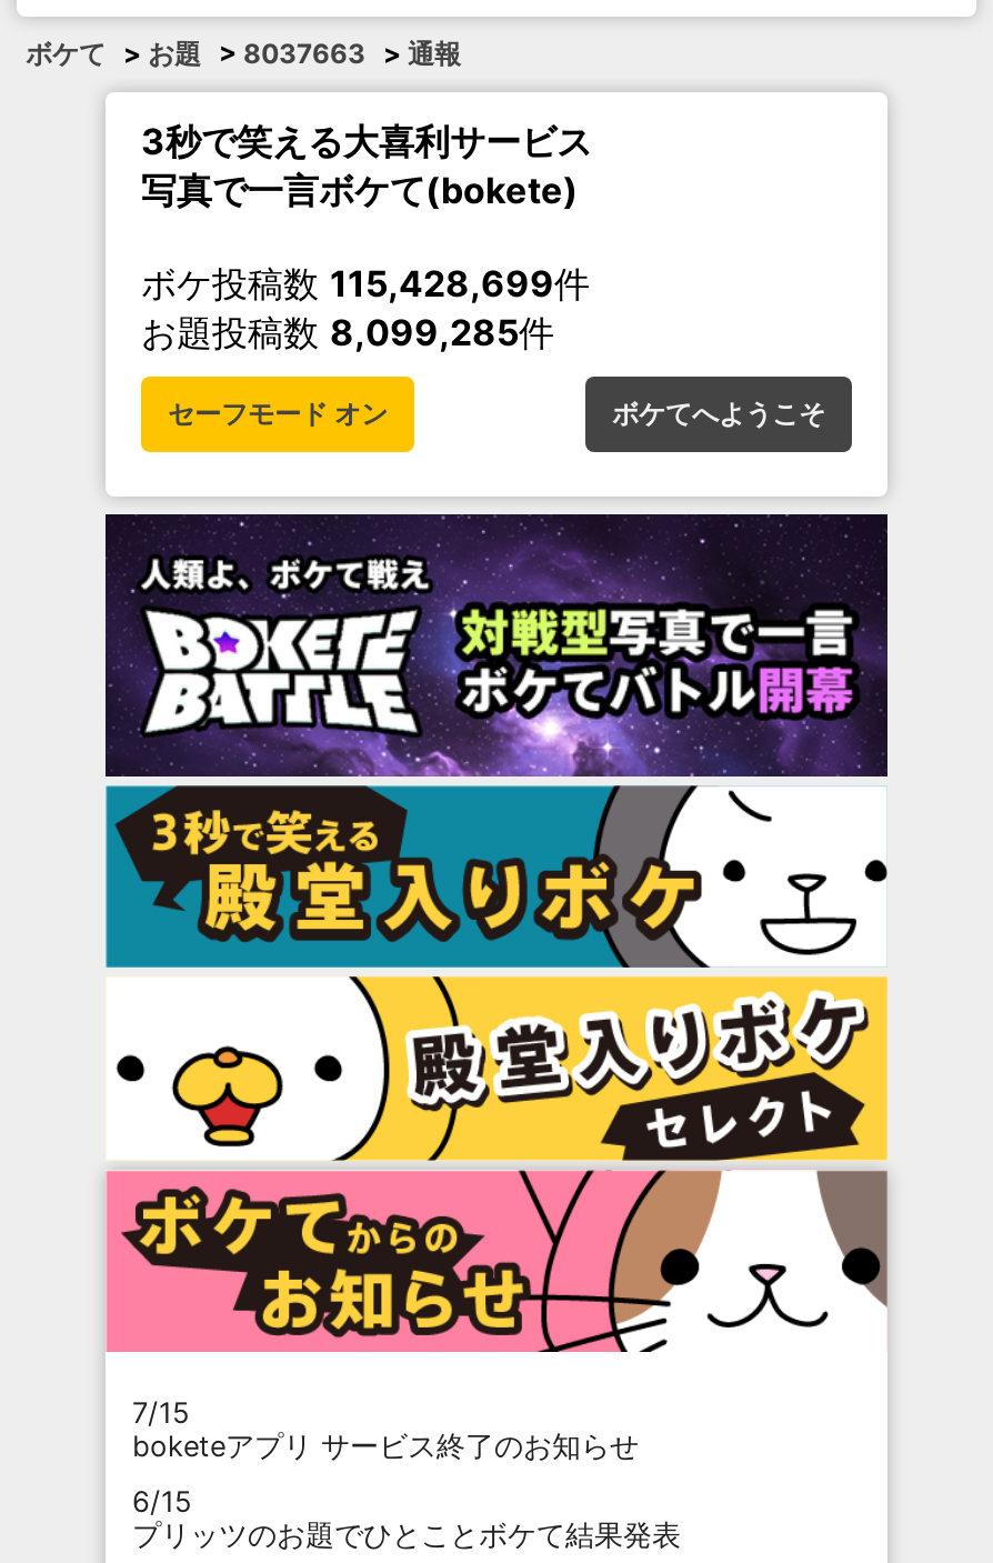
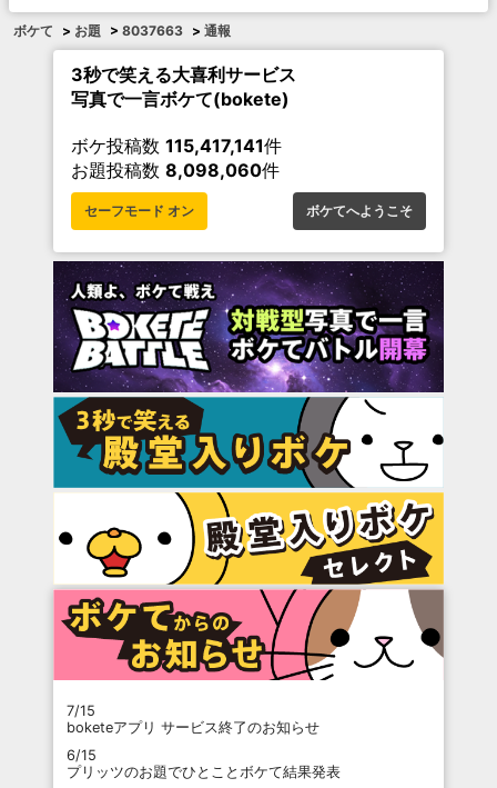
[141,262,590,306] ボケ投稿数115,428,699件 -> [71,135,282,157] ボケ投稿数115,417,141件
[141,311,554,355] お題投稿数8,099,285件 -> [71,159,280,181] お題投稿数8,098,060件

